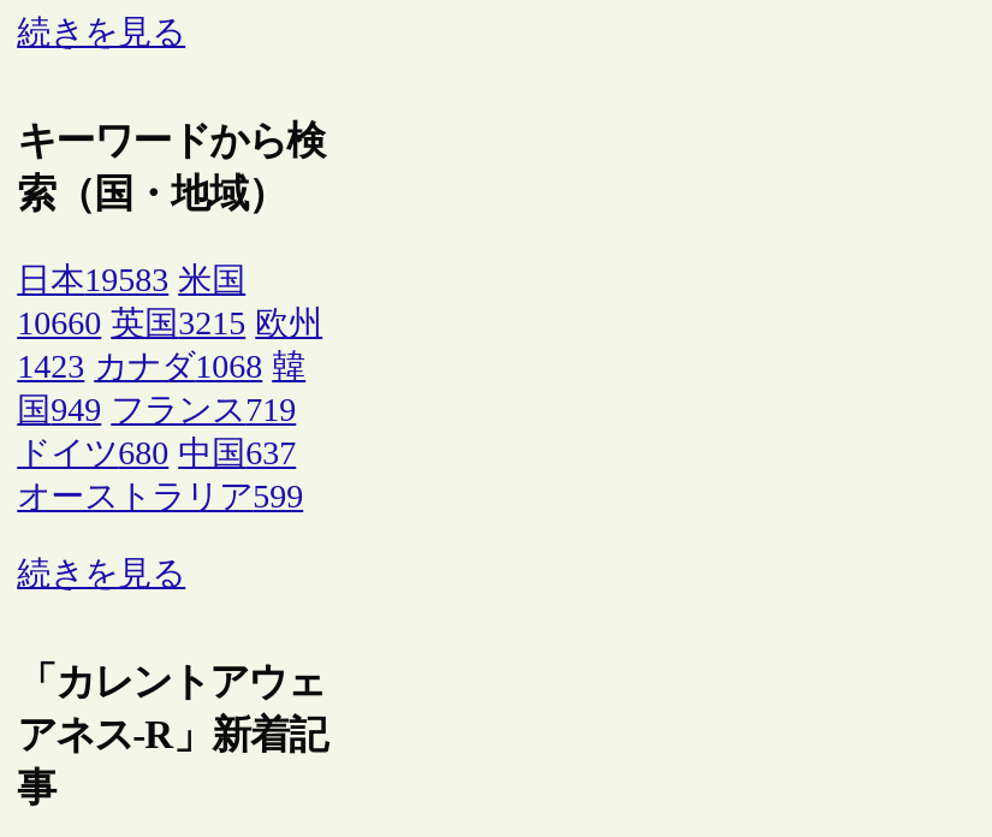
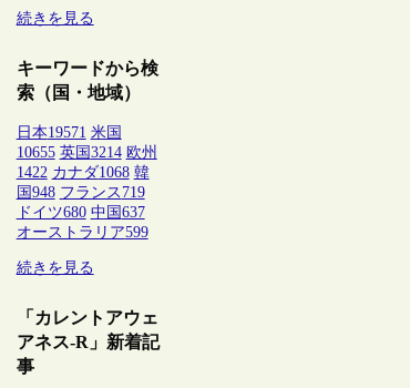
[17,262,246,298] 日本19583 米国 -> [16,124,121,141] 日本19571 米国
[17,306,322,342] 10660 英国3215 欧州 -> [16,144,157,161] 10655 英国3214 欧州
[17,349,306,385] 1423 カナダ1068 韓 -> [16,164,149,181] 1422 カナダ1068 韓
[17,392,296,428] 国949 フランス719 -> [16,184,145,201] 国948 フランス719

